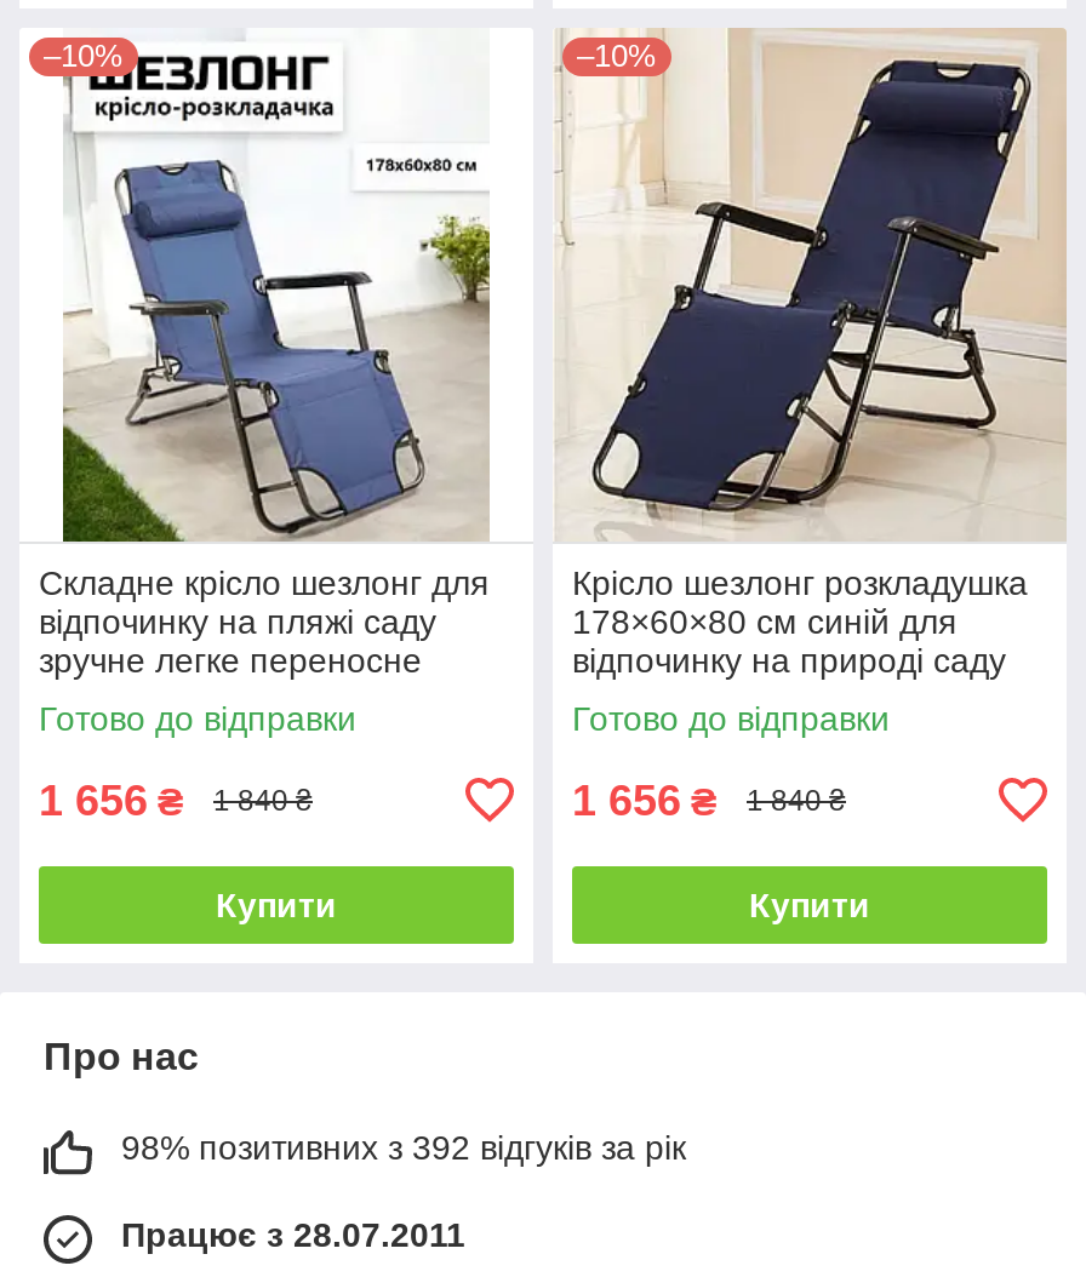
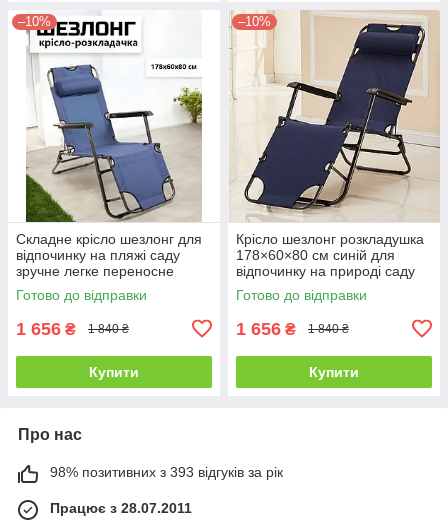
[121,1127,686,1166] 98% позитивних з 392 відгуків за рік -> [50,464,283,480] 98% позитивних з 393 відгуків за рік

